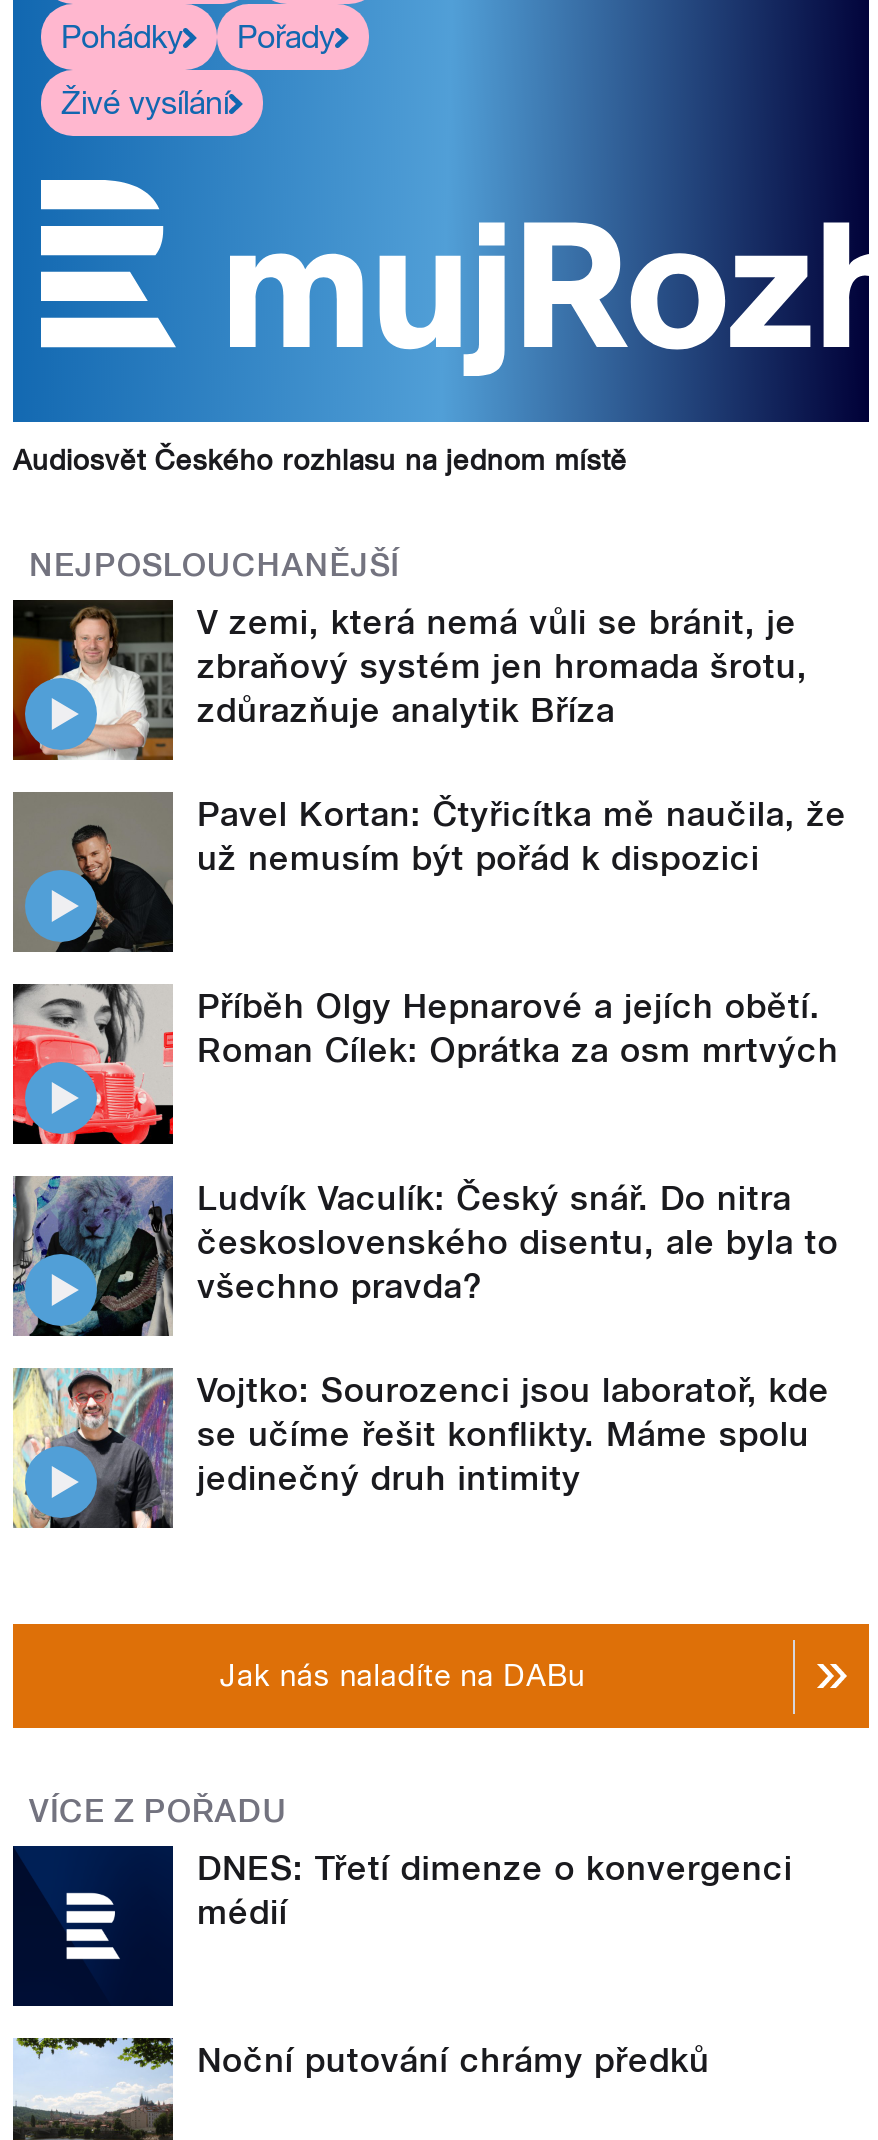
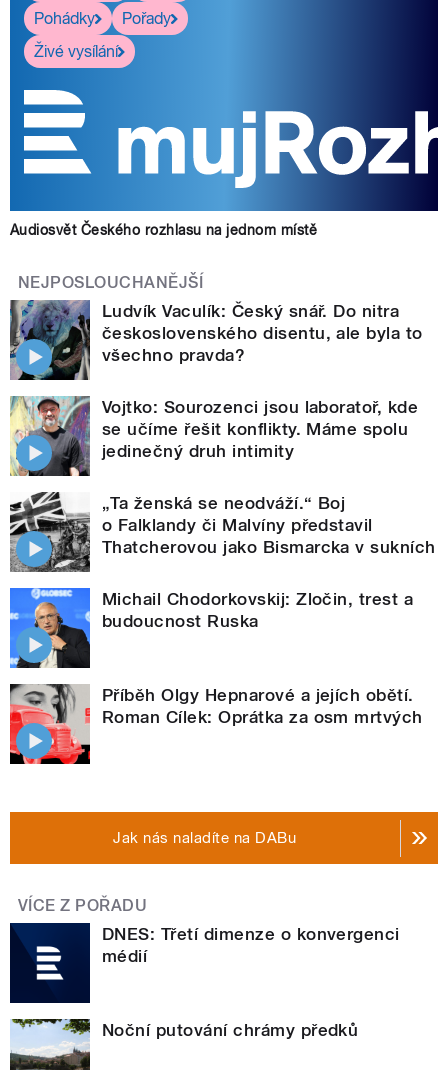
[11,598,846,879] [image] | V zemi, která nemá vůli se bránit, je | zbraňový systém jen hromada šrotu, | zdůrazňuje analytik Bříza | Pavel Kortan: Čtyřicítka mě naučila, že | už nemusím být pořád k dispozici -> none
[11,792,173,954] [image] -> none
moved [11,982,839,1146] -> [9,683,423,765]: [image] | Příběh Olgy Hepnarové a jejích obětí. | Roman Cílek: Oprátka za osm mrtvých
moved [9,1174,839,1499] -> [8,299,423,461]: [image] | Ludvík Vaculík: Český snář. Do nitra | československého disentu, ale byla to | všechno pravda? | Vojtko: Sourozenci jsou laboratoř, kde | se učíme řešit konflikty. Máme spolu | jedinečný druh intimity
none -> [9,492,436,631] [image] | „Ta ženská se neodváží.“ Boj | o Falklandy či Malvíny představil | Thatcherovou jako Bismarcka v sukních | Michail Chodorkovskij: Zločin, trest a | budoucnost Ruska
none -> [9,587,91,668] [image]

